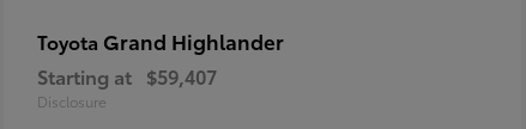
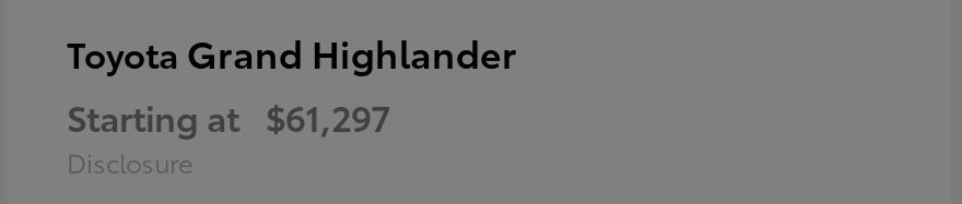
[37,62,217,90] Starting at $59,407 -> [67,91,390,141] Starting at $61,297

